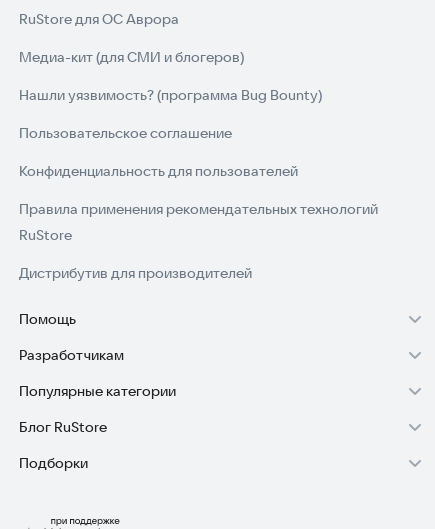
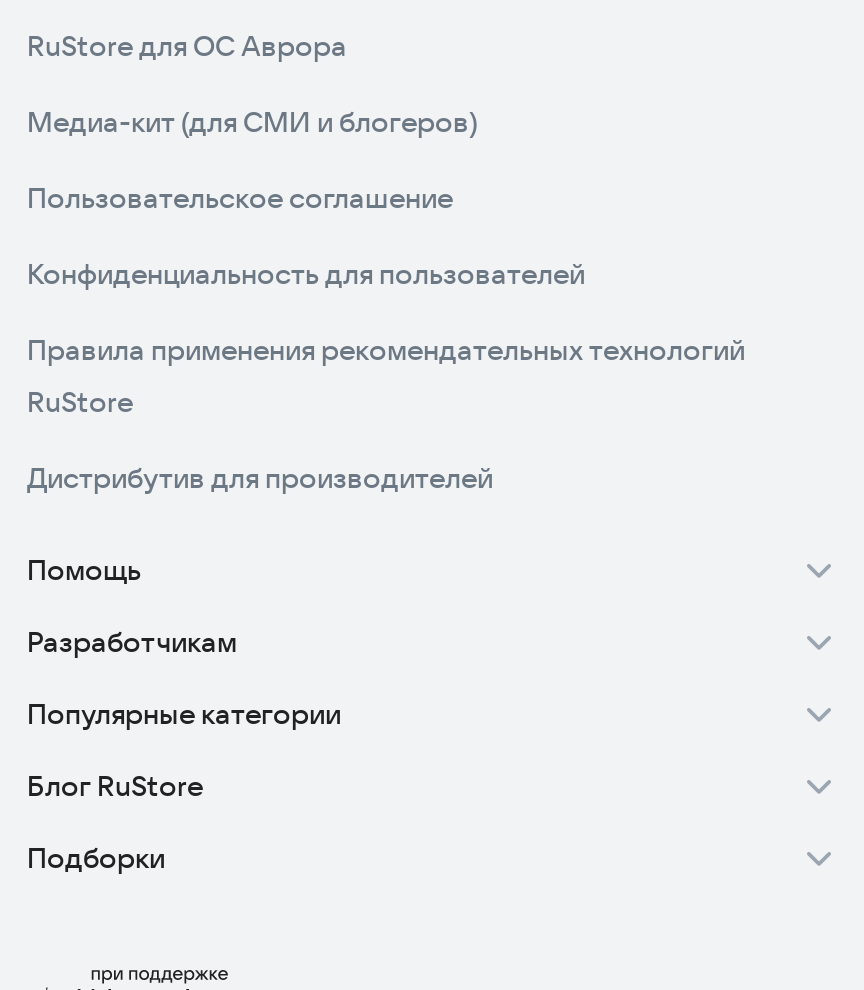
[19,86,322,104] Нашли уязвимость? (программа Bug Bounty) -> none

